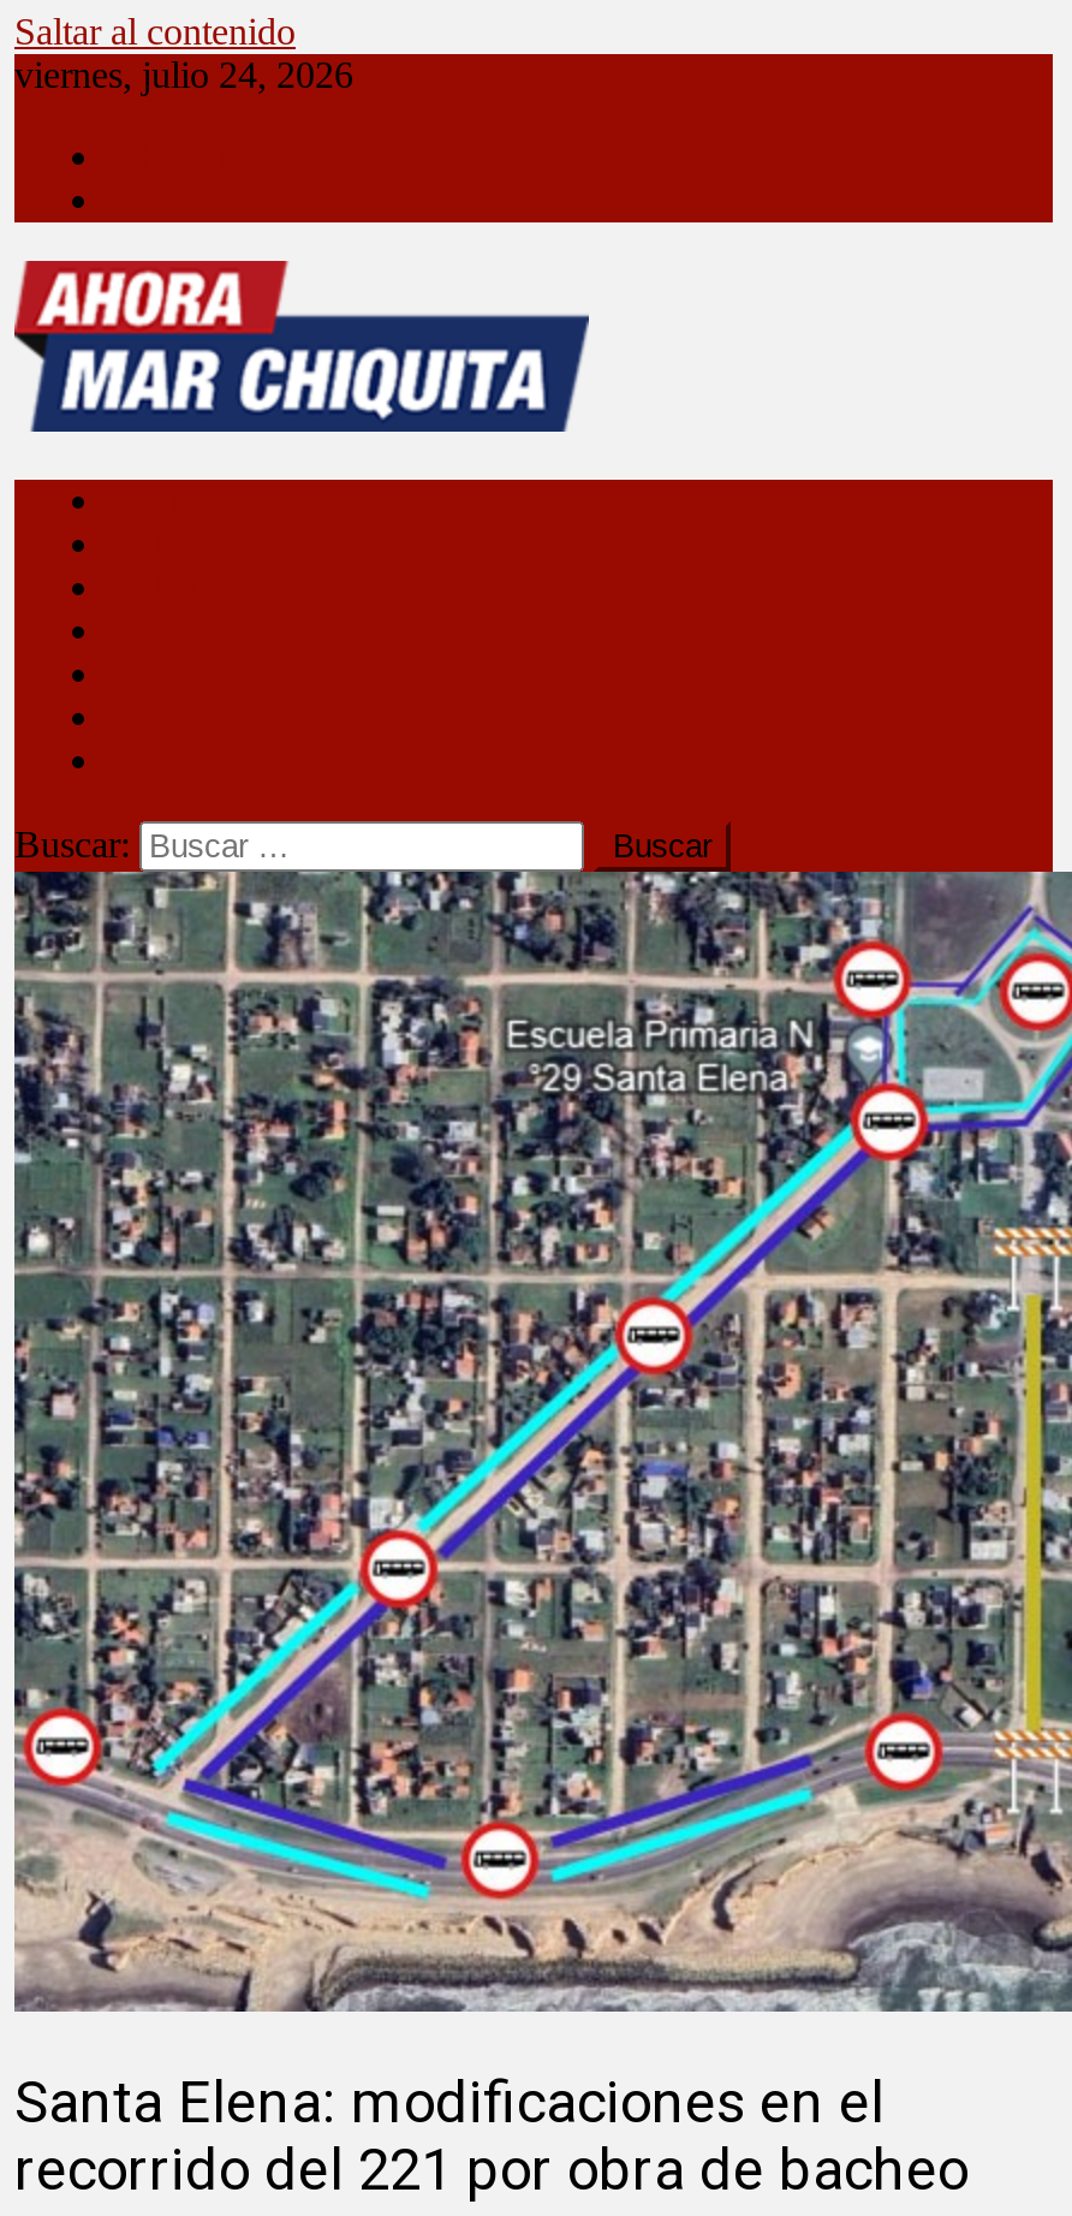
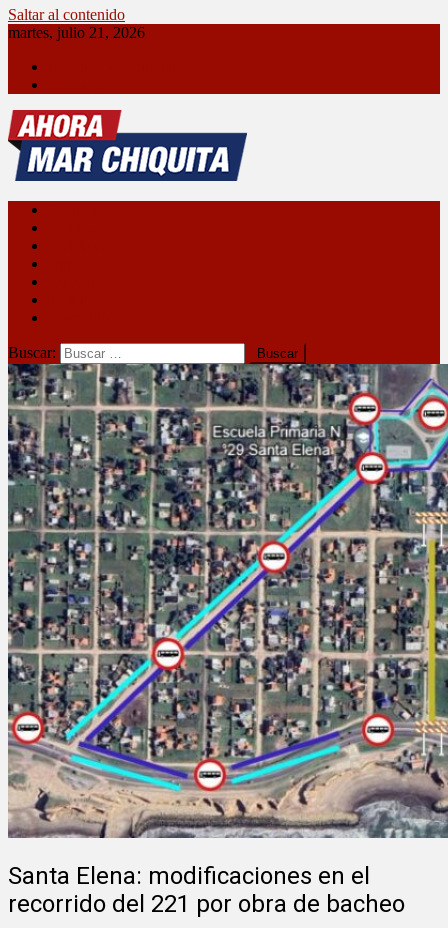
[14,54,353,95] viernes, julio 24, 2026 -> [8,24,145,41] martes, julio 21, 2026

